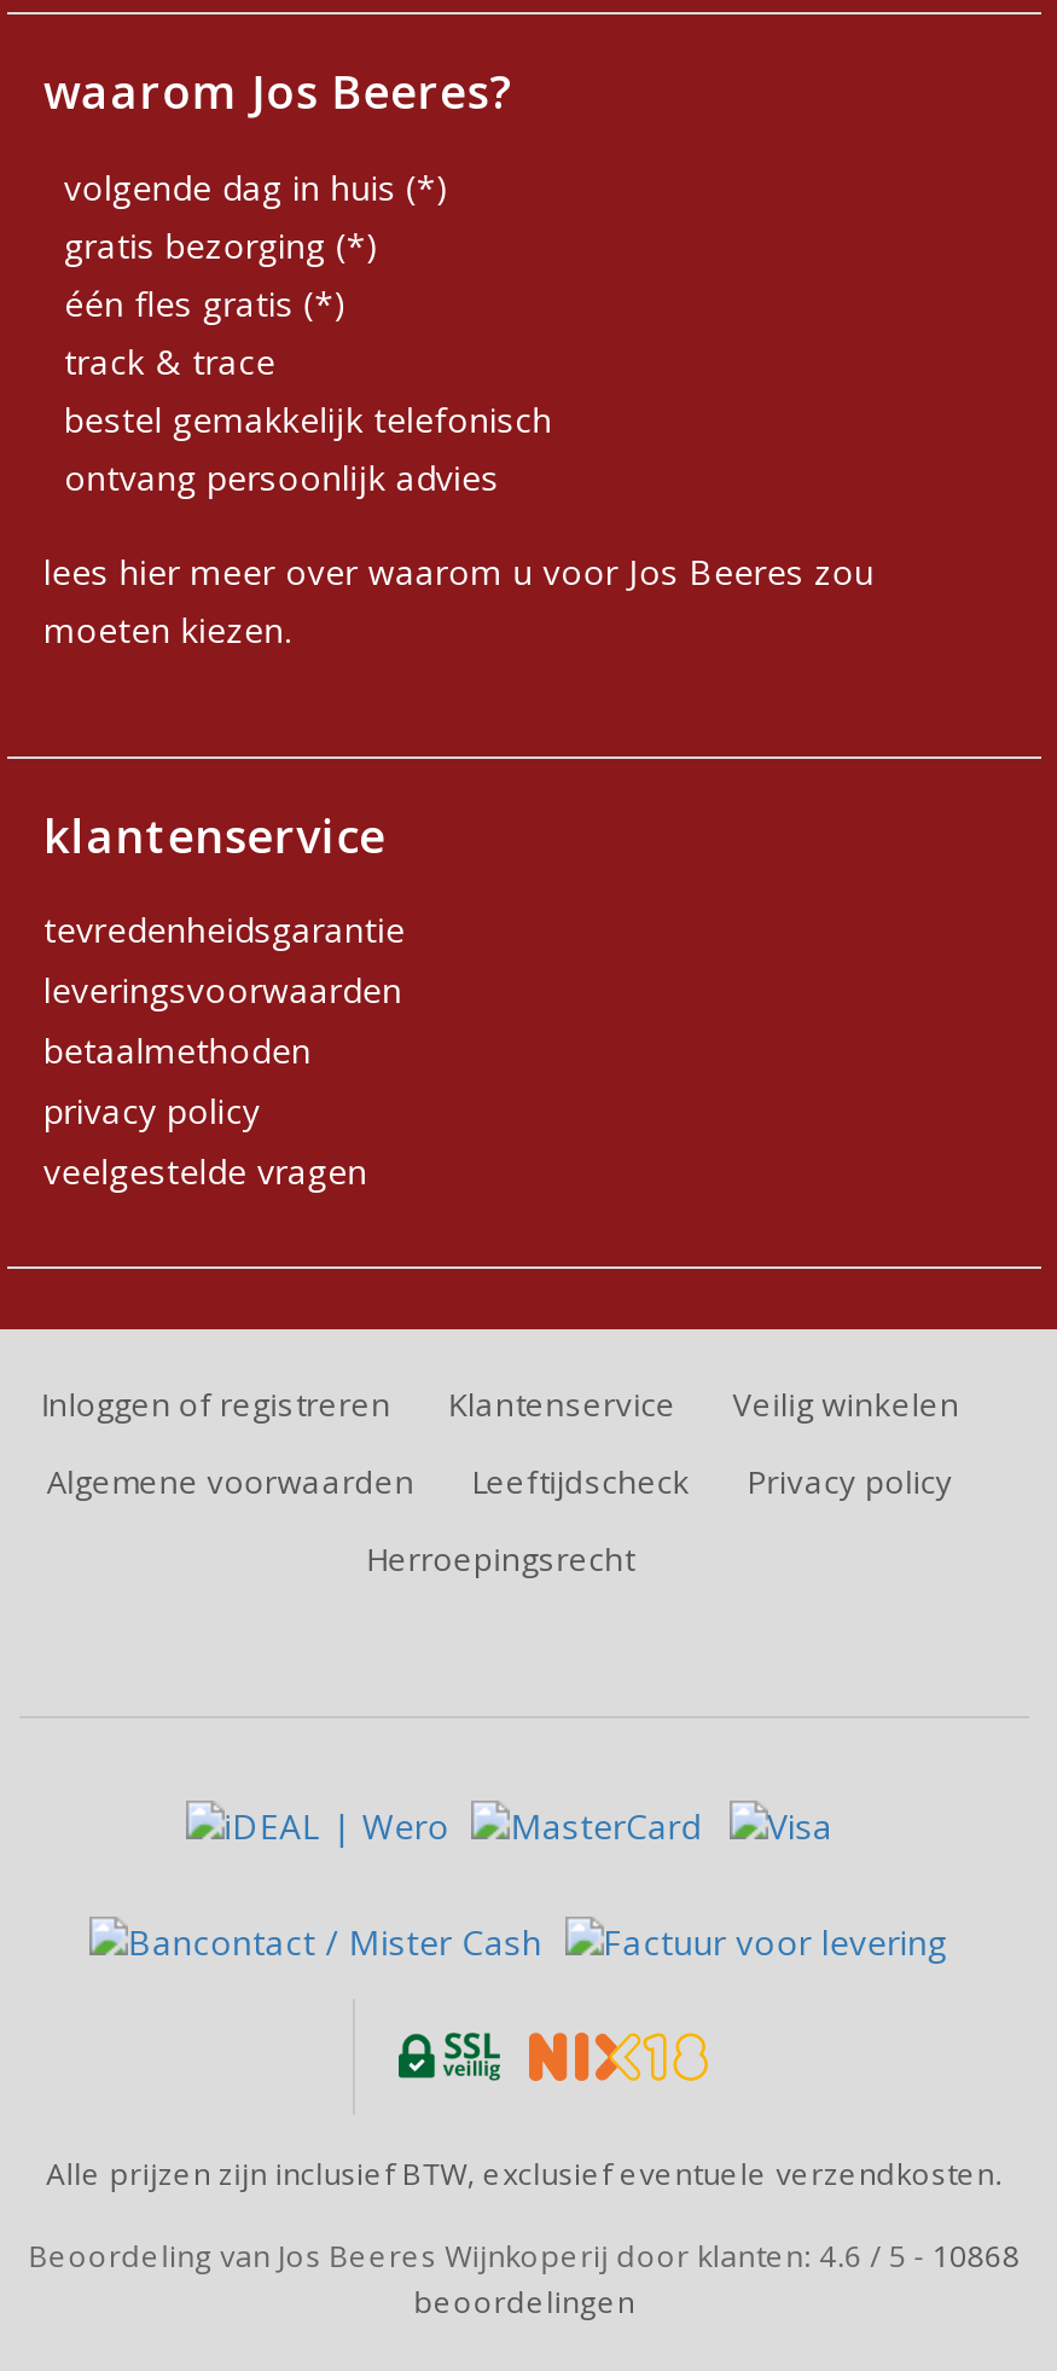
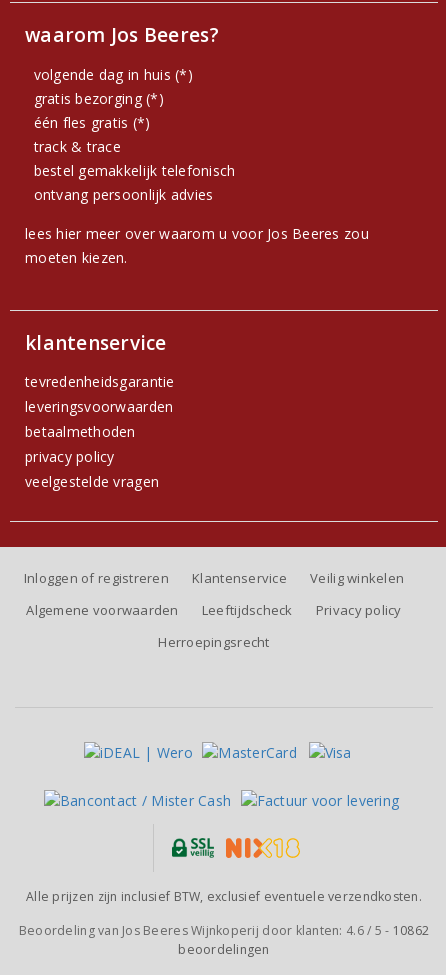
[29,2236,1020,2277] Beoordeling van Jos Beeres Wijnkoperij door klanten: 4.6 / 5 - 10868 -> [19,922,429,939] Beoordeling van Jos Beeres Wijnkoperij door klanten: 4.6 / 5 - 10862

